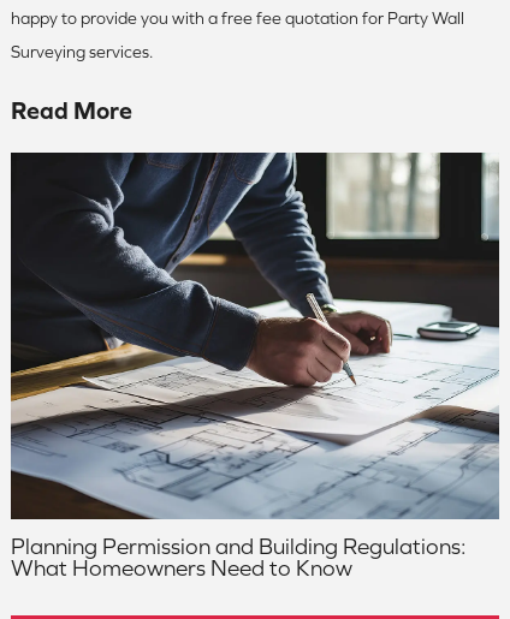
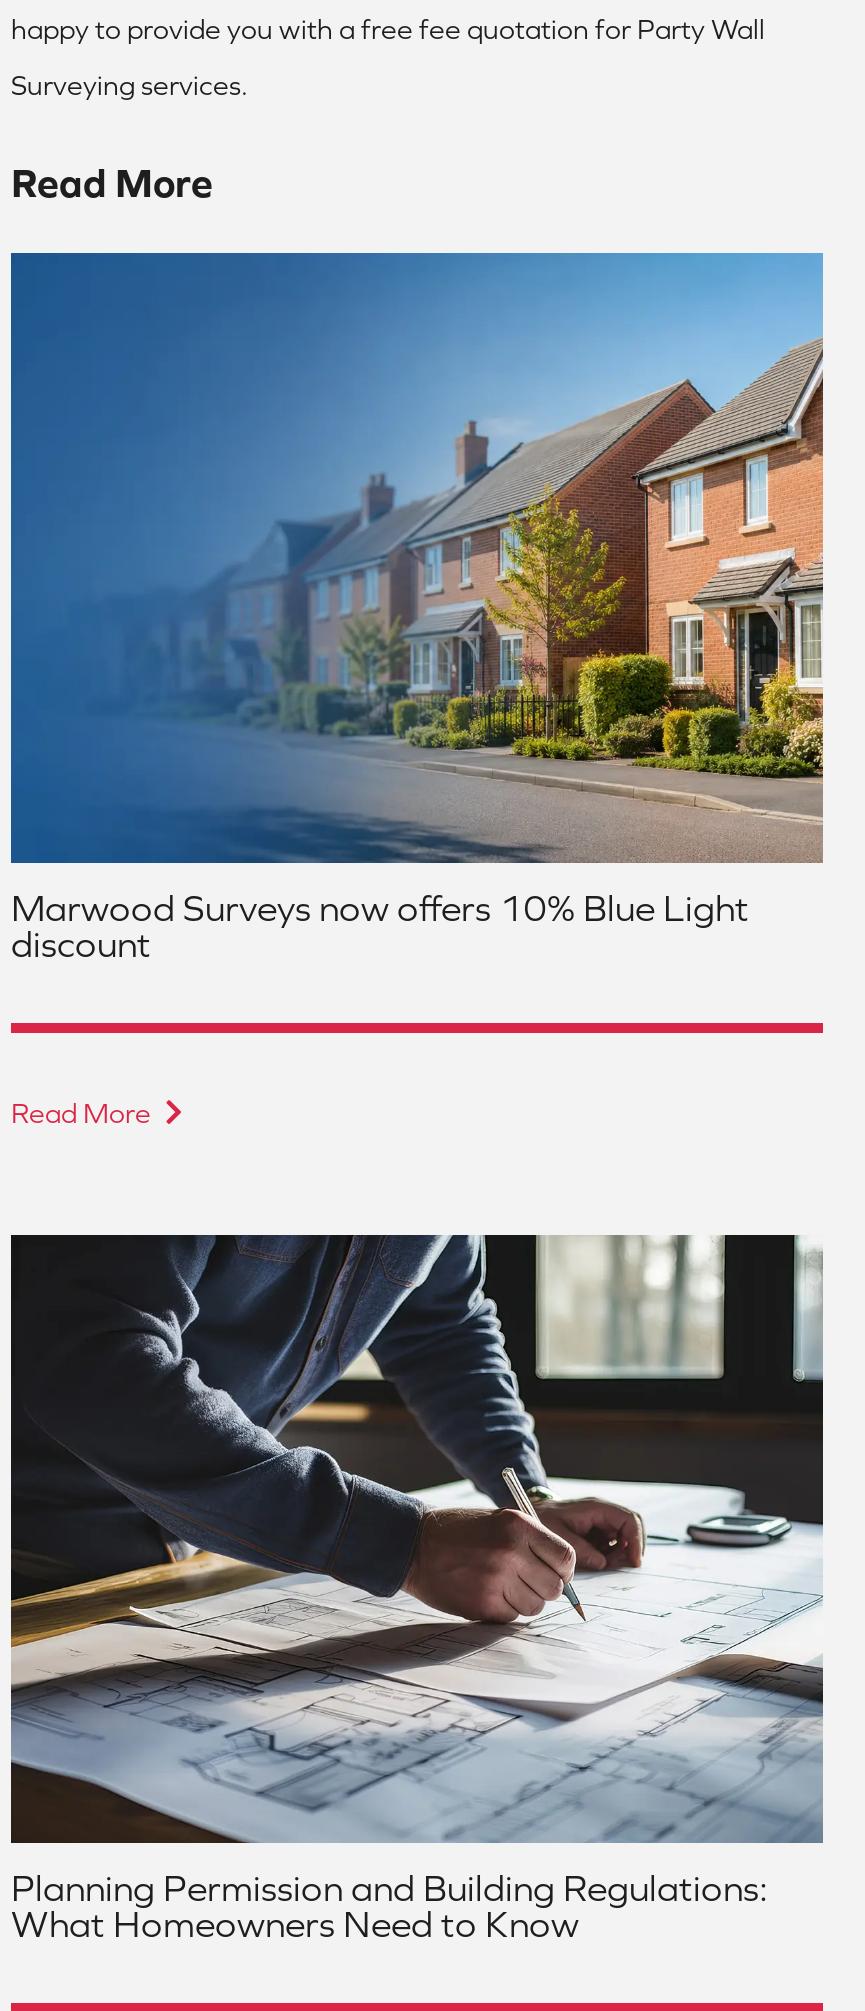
none -> [9,251,825,964] [image] | Marwood Surveys now offers 10% Blue Light | discount
none -> [11,1096,151,1128] Read More

